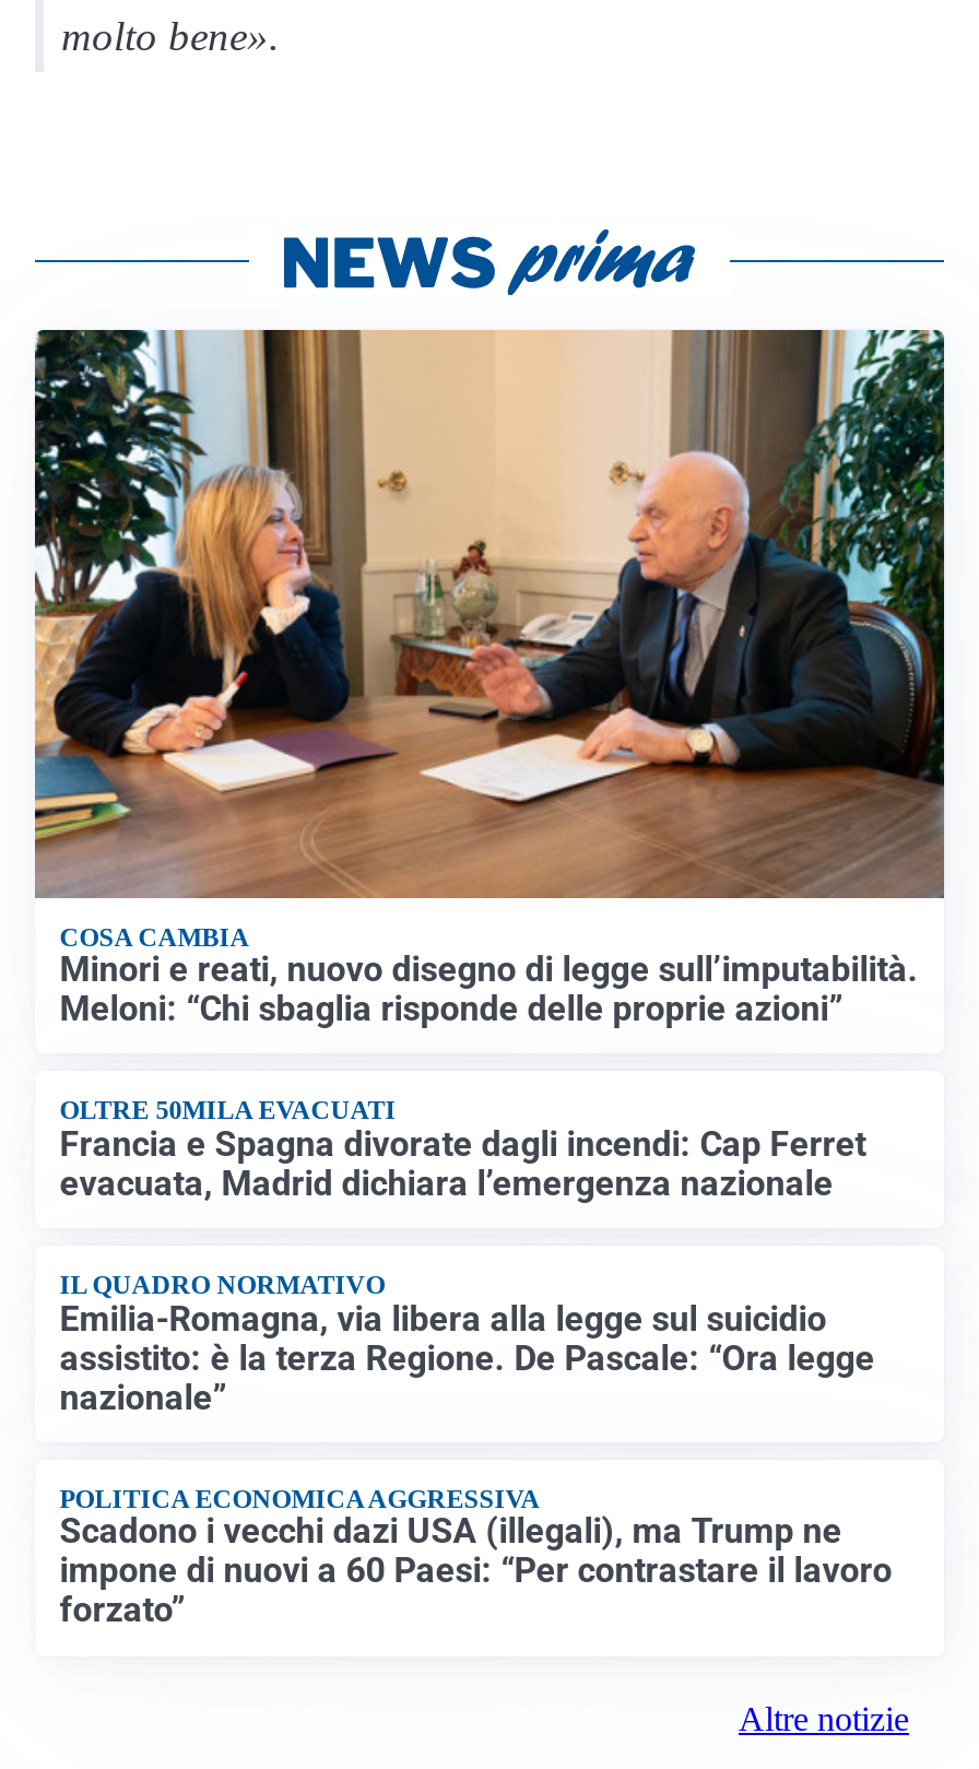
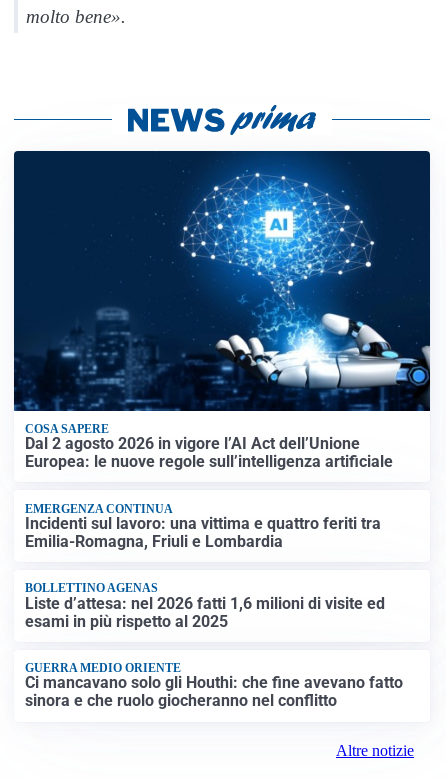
[33,328,946,1030] [image] | COSA CAMBIA | Minori e reati, nuovo disegno di legge sull’imputabilità. | Meloni: “Chi sbaglia risponde delle proprie azioni” -> [13,150,431,471] [image] | COSA SAPERE | Dal 2 agosto 2026 in vigore l’AI Act dell’Unione | Europea: le nuove regole sull’intelligenza artificiale
[59,1096,866,1204] OLTRE 50MILA EVACUATI | Francia e Spagna divorate dagli incendi: Cap Ferret | evacuata, Madrid dichiara l’emergenza nazionale -> [25,502,381,551] EMERGENZA CONTINUA | Incidenti sul lavoro: una vittima e quattro feriti tra | Emilia-Romagna, Friuli e Lombardia
[59,1270,875,1418] IL QUADRO NORMATIVO | Emilia-Romagna, via libera alla legge sul suicidio | assistito: è la terza Regione. De Pascale: “Ora legge | nazionale” -> [25,581,385,631] BOLLETTINO AGENAS | Liste d’attesa: nel 2026 fatti 1,6 milioni di visite ed | esami in più rispetto al 2025
[59,1484,892,1631] POLITICA ECONOMICA AGGRESSIVA | Scadono i vecchi dazi USA (illegali), ma Trump ne | impone di nuovi a 60 Paesi: “Per contrastare il lavoro | forzato” -> [25,661,403,710] GUERRA MEDIO ORIENTE | Ci mancavano solo gli Houthi: che fine avevano fatto | sinora e che ruolo giocheranno nel conflitto

